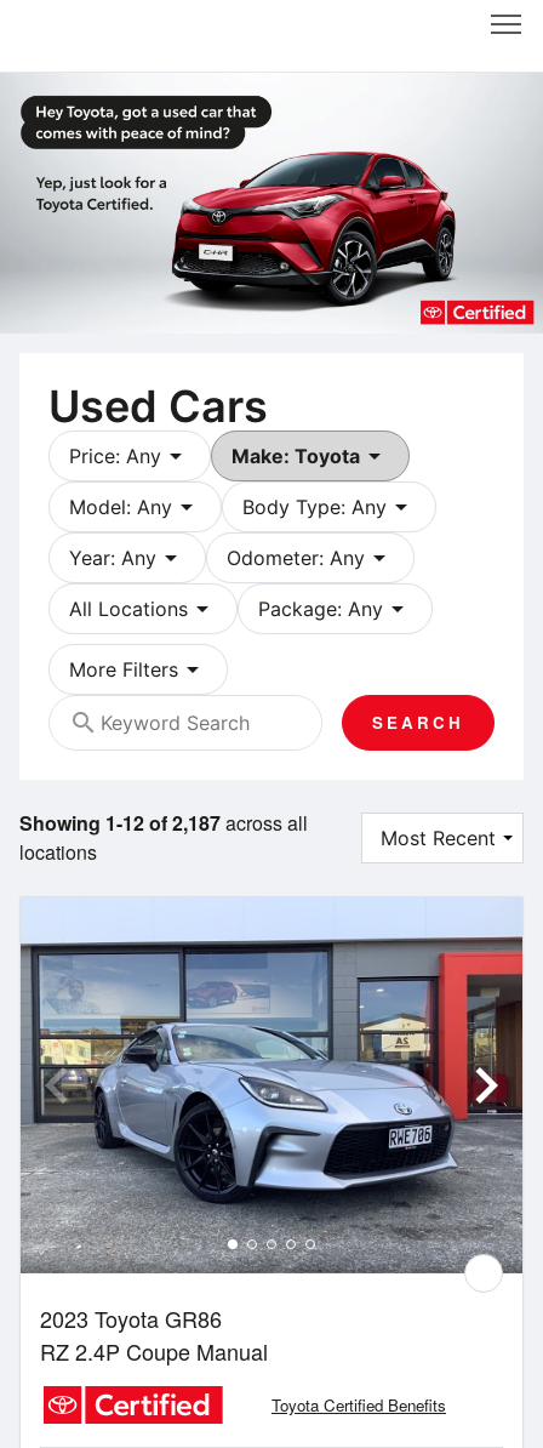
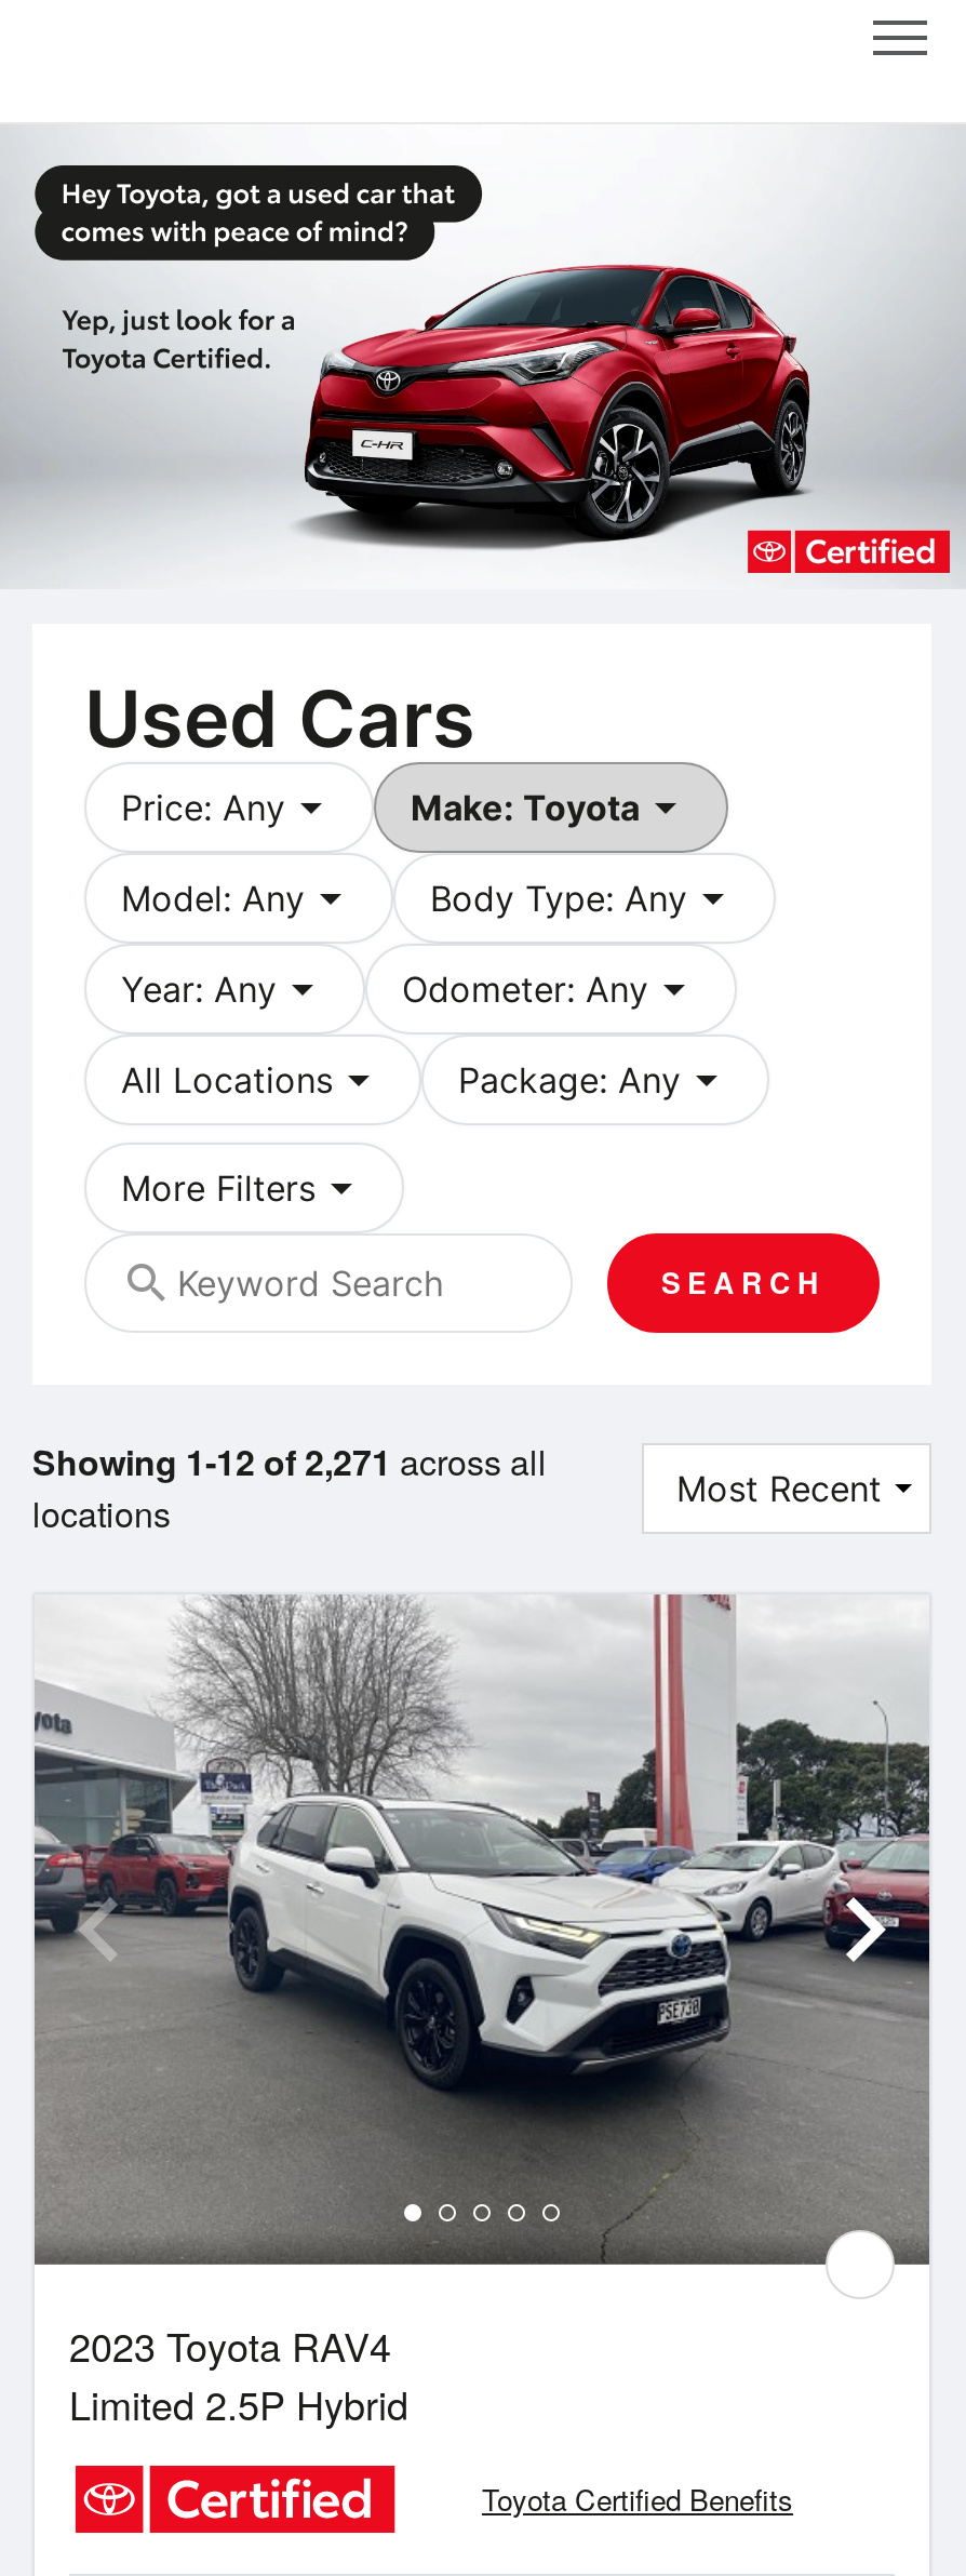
[19,809,308,836] Showing 1-12 of 2,187 across all -> [32,1436,547,1486] Showing 1-12 of 2,271 across all
[21,897,524,1367] [image] | 2023 Toyota GR86 | RZ 2.4P Coupe Manual -> [35,1592,929,2432] [image] | 2023 Toyota RAV4 | Limited 2.5P Hybrid

